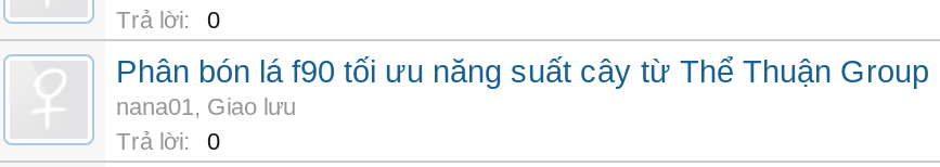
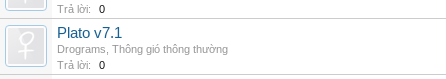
[116,54,929,119] Phân bón lá f90 tối ưu năng suất cây từ Thể Thuận Group | nana01, Giao lưu -> [57,25,228,55] Plato v7.1 | Drograms, Thông gió thông thường

